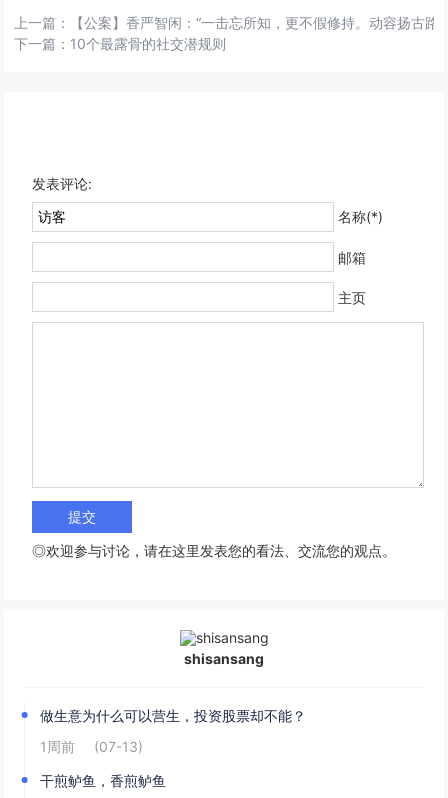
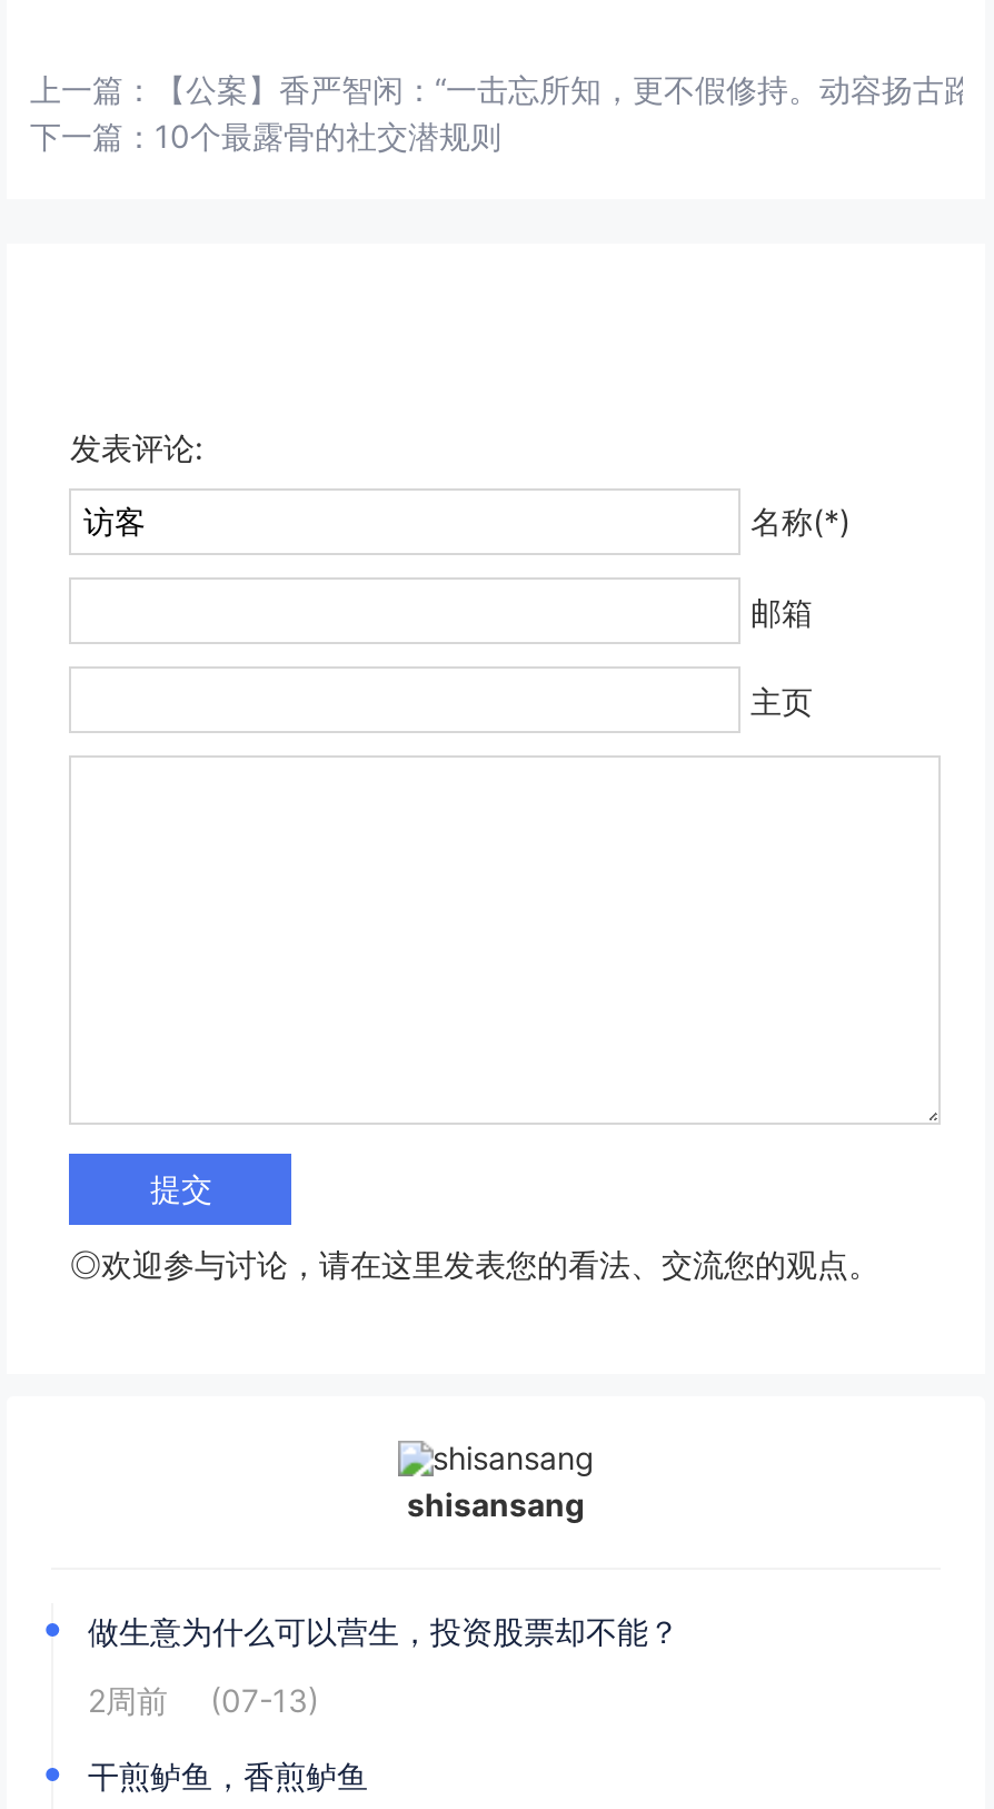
[40,738,143,755] 1周前 (07-13) -> [88,1681,319,1719] 2周前 (07-13)

